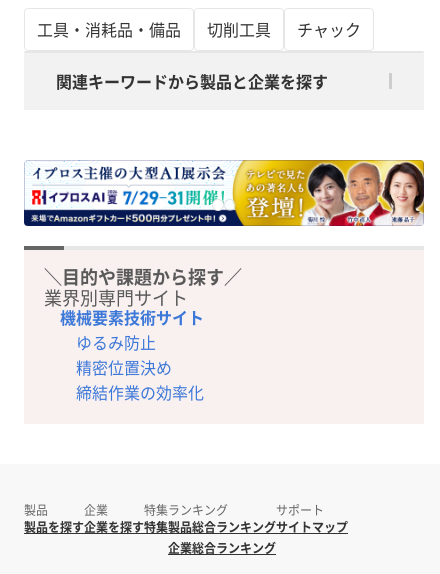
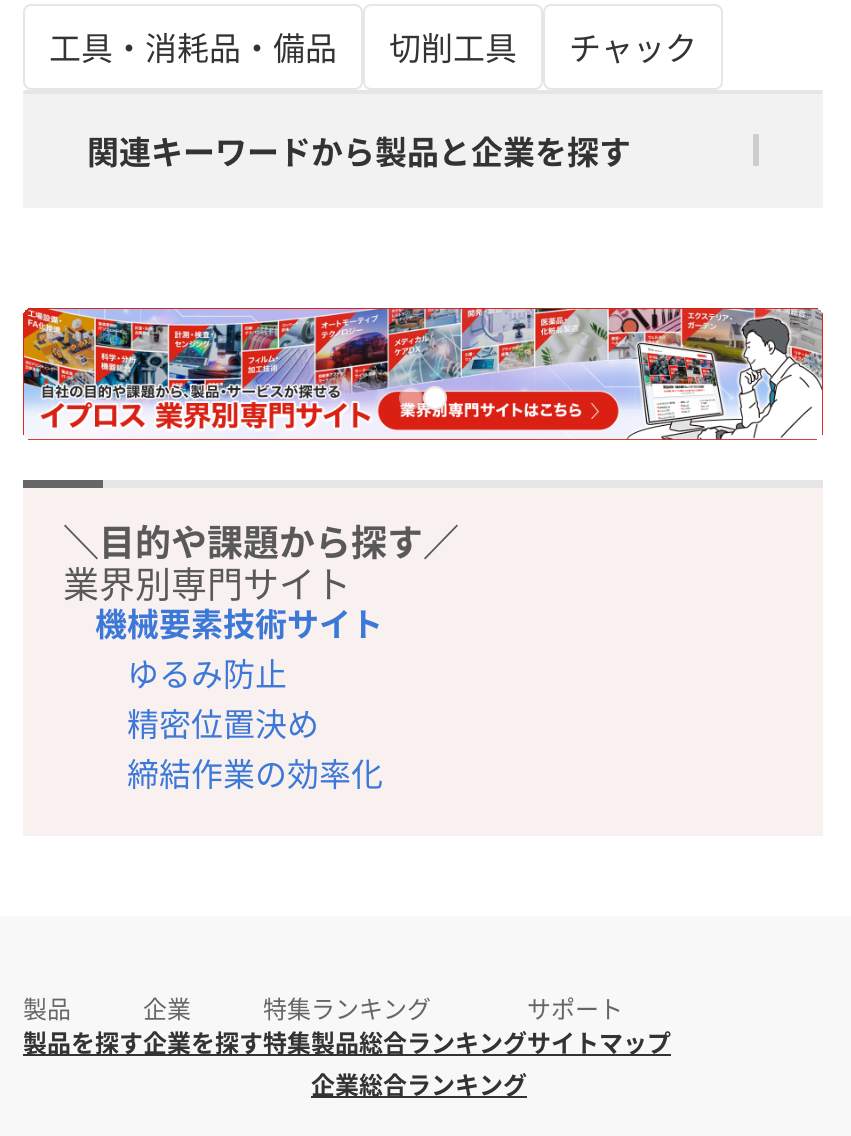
[23,159,425,227] [image] -> [21,306,825,442] [image]

